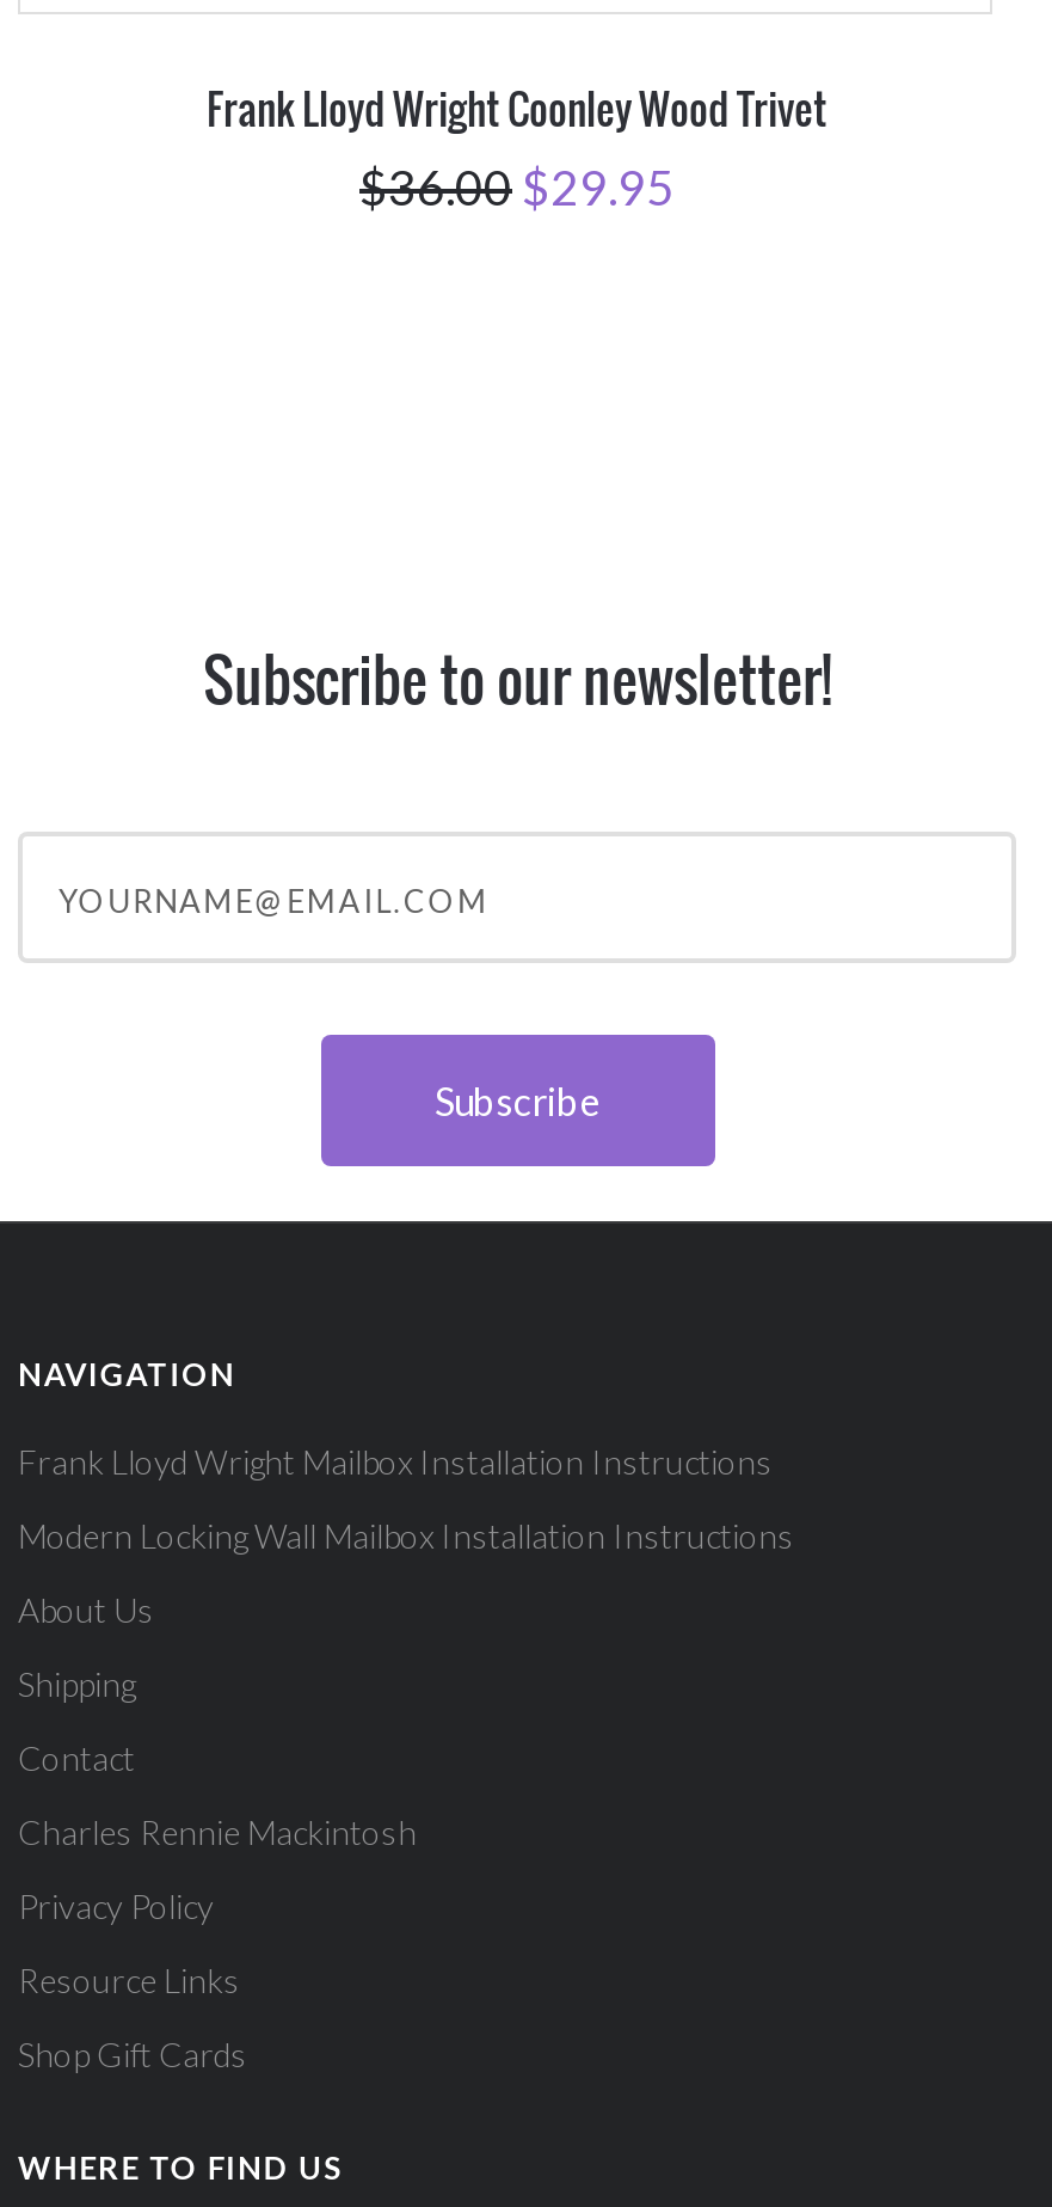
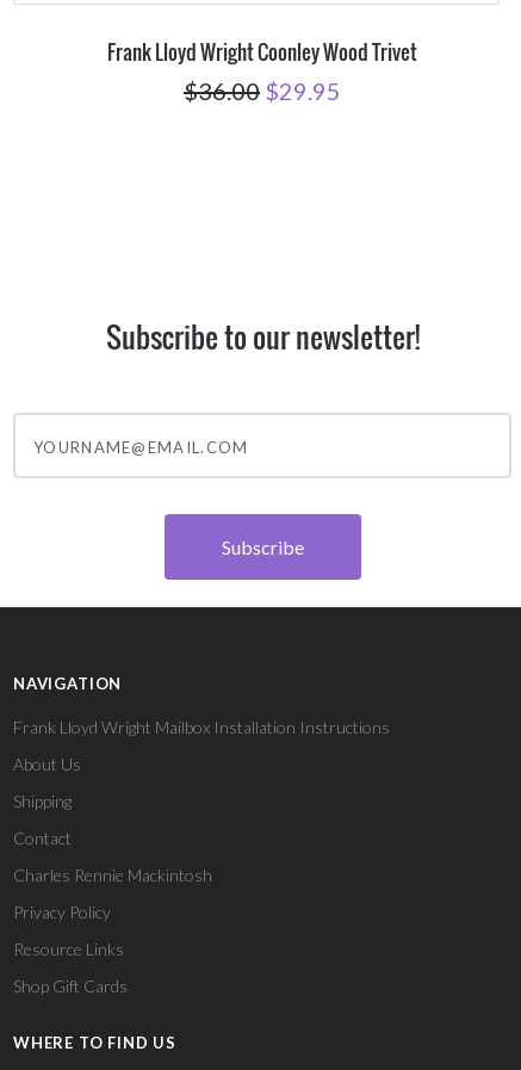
[18,1516,794,1556] Modern Locking Wall Mailbox Installation Instructions -> none

